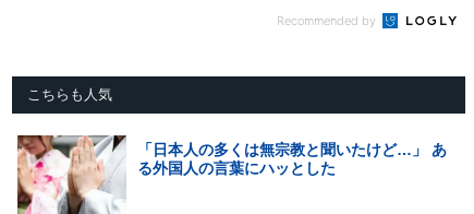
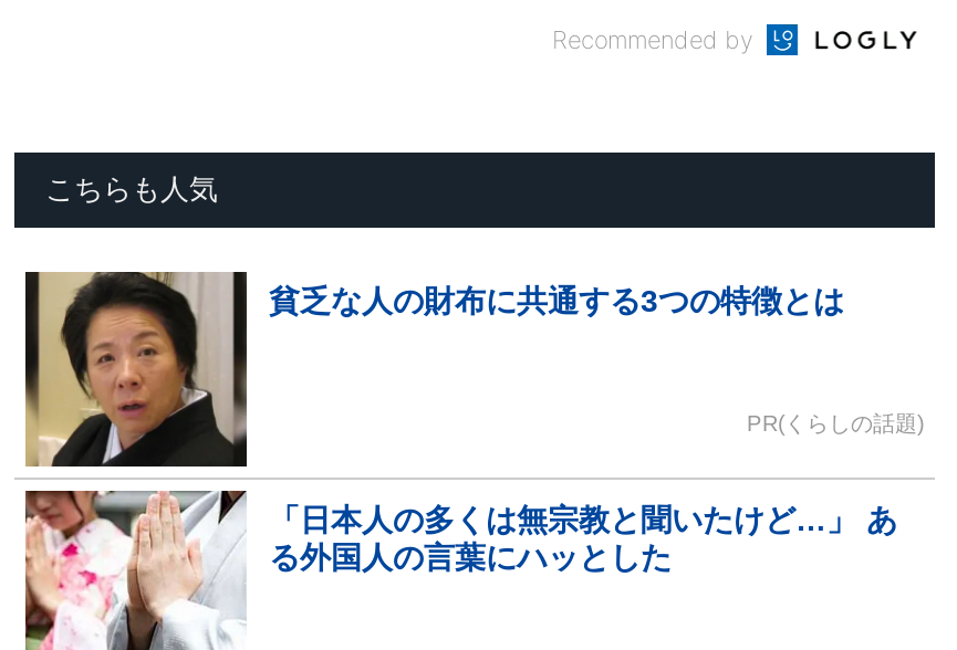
none -> [23,272,844,469] [image] | 貧乏な人の財布に共通する3つの特徴とは
none -> [747,411,924,435] PR(くらしの話題)

